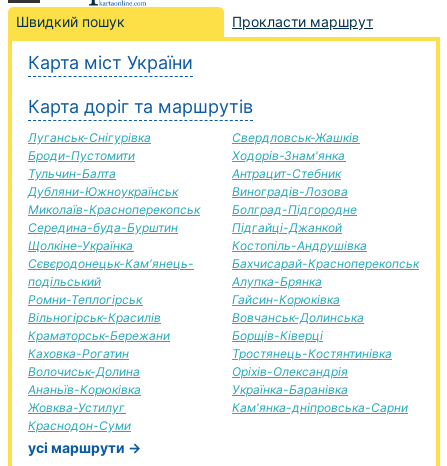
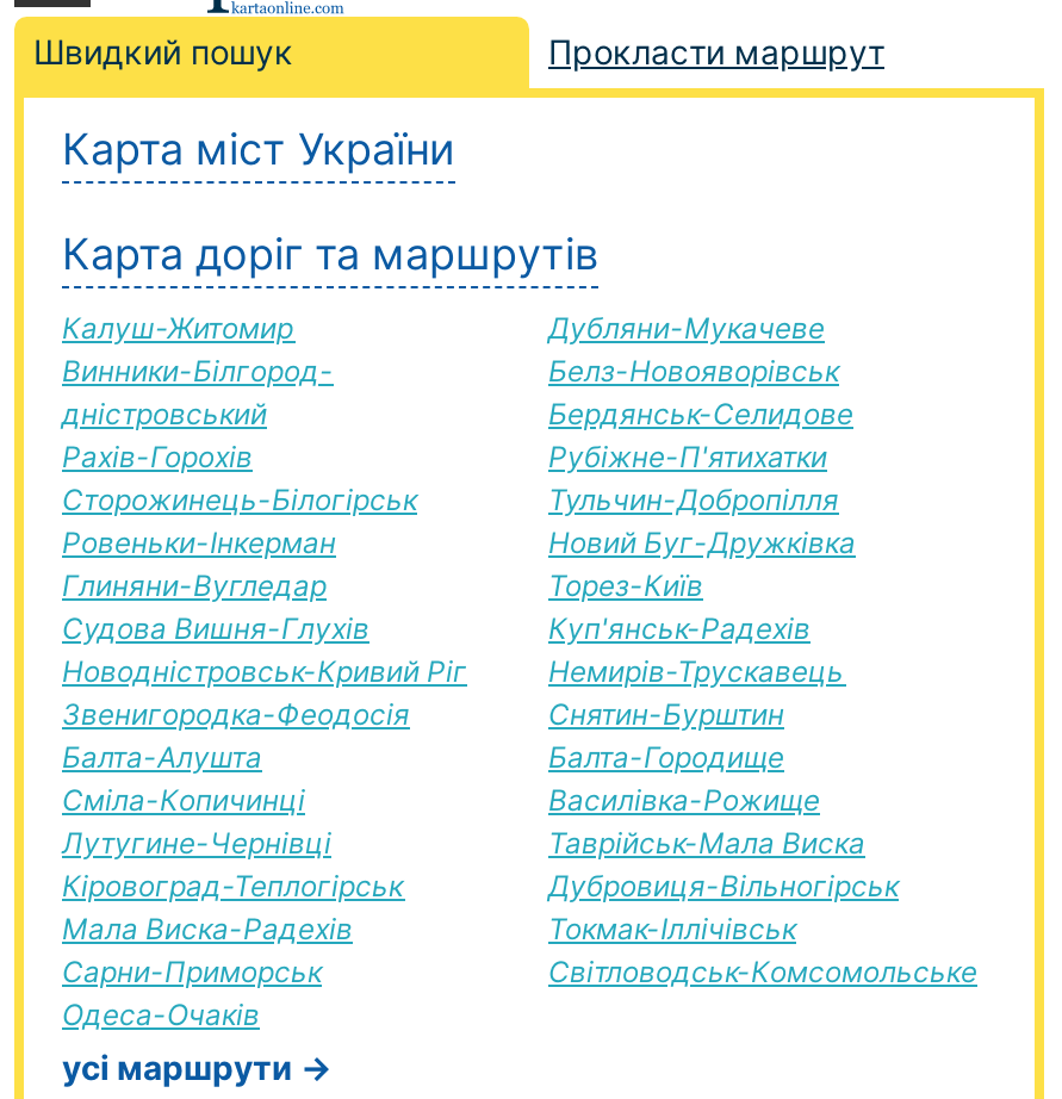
[28,130,200,433] Луганськ-Снігурівка | Броди-Пустомити | Тульчин-Балта | Дубляни-Южноукраїнськ | Миколаїв-Красноперекопськ | Середина-буда-Бурштин | Щолкіне-Українка | Сєвєродонецьк-Кам'янець- | подільський | Ромни-Теплогірськ | Вільногірськ-Красилів | Краматорськ-Бережани | Каховка-Рогатин | Волочиськ-Долина | Ананьїв-Корюківка | Жовква-Устилуг | Краснодон-Суми -> [62,310,467,1032] Калуш-Житомир | Винники-Білгород- | дністровський | Рахів-Горохів | Сторожинець-Білогірськ | Ровеньки-Інкерман | Глиняни-Вугледар | Судова Вишня-Глухів | Новодністровськ-Кривий Ріг | Звенигородка-Феодосія | Балта-Алушта | Сміла-Копичинці | Лутугине-Чернівці | Кіровоград-Теплогірськ | Мала Виска-Радехів | Сарни-Приморськ | Одеса-Очаків
[232,130,419,415] Свердловськ-Жашків | Ходорів-Знам'янка | Антрацит-Стебник | Виноградів-Лозова | Болград-Підгородне | Підгайці-Джанкой | Костопіль-Андрушівка | Бахчисарай-Красноперекопськ | Алупка-Брянка | Гайсин-Корюківка | Вовчанськ-Долинська | Борщів-Ківерці | Тростянець-Костянтинівка | Оріхів-Олександрія | Українка-Баранівка | Кам'янка-дніпровська-Сарни -> [548,310,977,989] Дубляни-Мукачеве | Белз-Новояворівськ | Бердянськ-Селидове | Рубіжне-П'ятихатки | Тульчин-Добропілля | Новий Буг-Дружківка | Торез-Київ | Куп'янськ-Радехів | Немирів-Трускавець | Снятин-Бурштин | Балта-Городище | Василівка-Рожище | Таврійськ-Мала Виска | Дубровиця-Вільногірськ | Токмак-Іллічівськ | Світловодськ-Комсомольське

